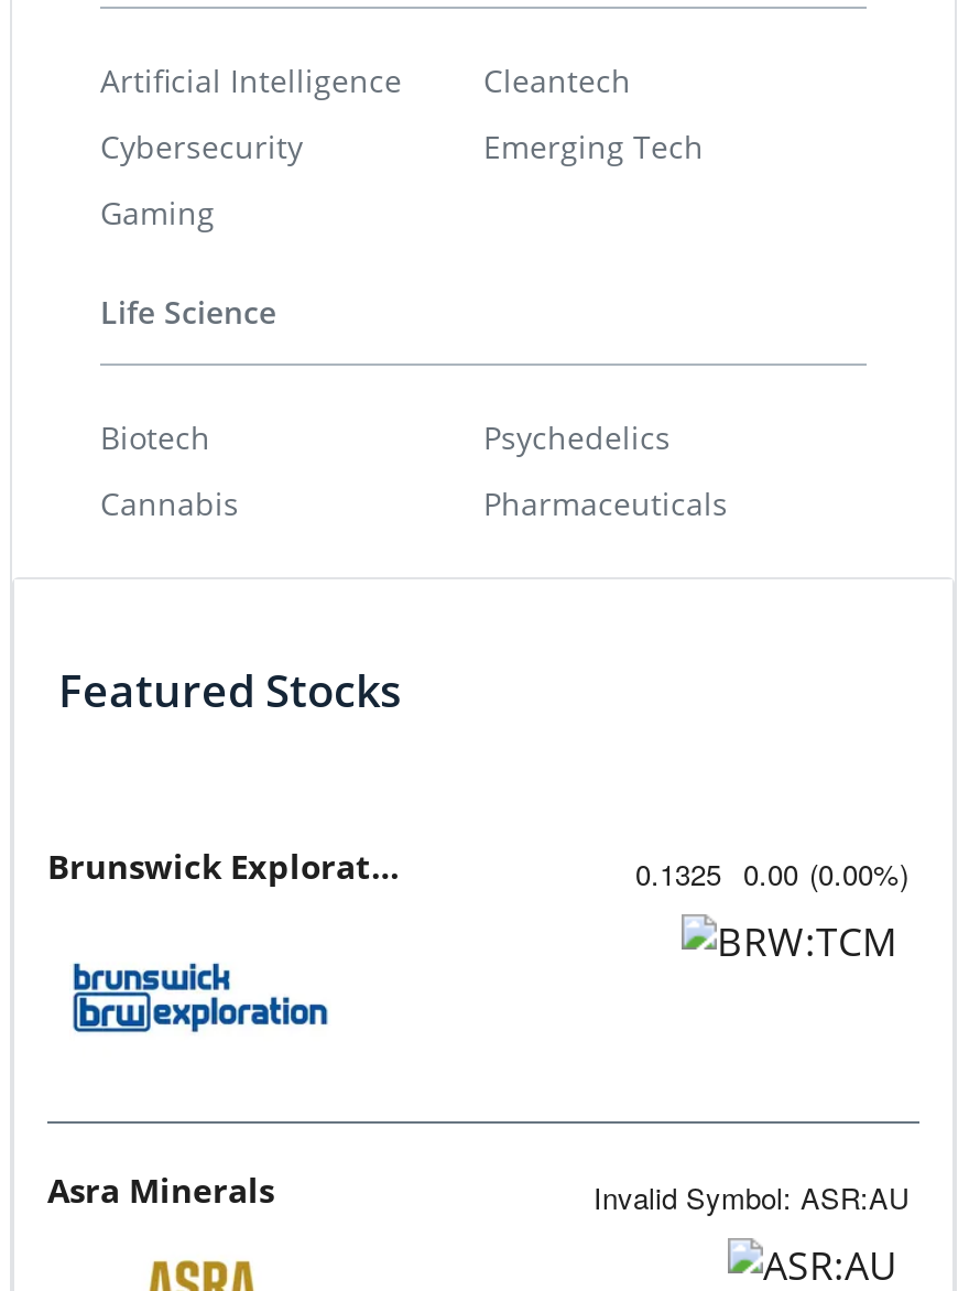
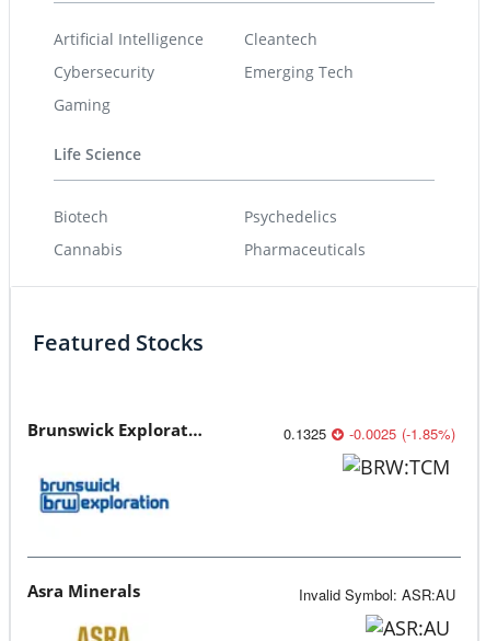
[635,852,908,894] 0.1325 0.00 (0.00%) -> [283,423,455,443] 0.1325 | -0.0025 (-1.85%)

